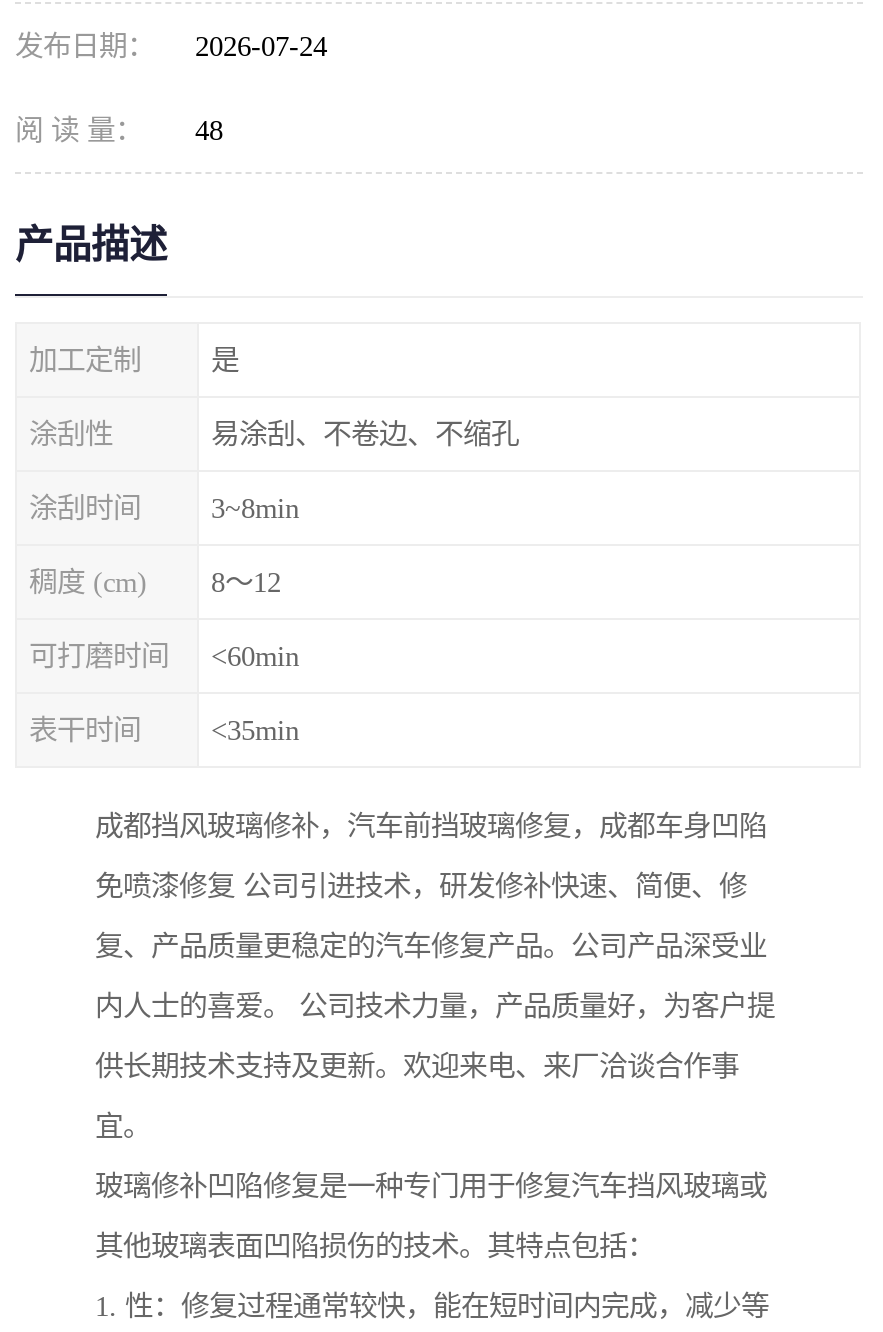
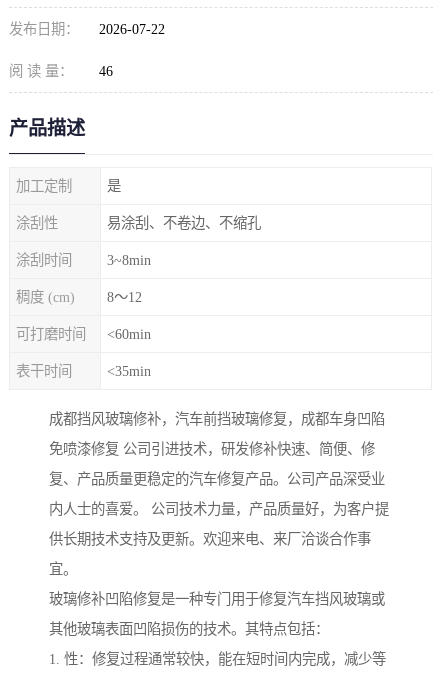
[15,30,327,62] 发布日期： 2026-07-24 -> [9,21,165,37] 发布日期： 2026-07-22
[15,114,223,146] 阅 读 量： 48 -> [9,63,113,79] 阅 读 量： 46

